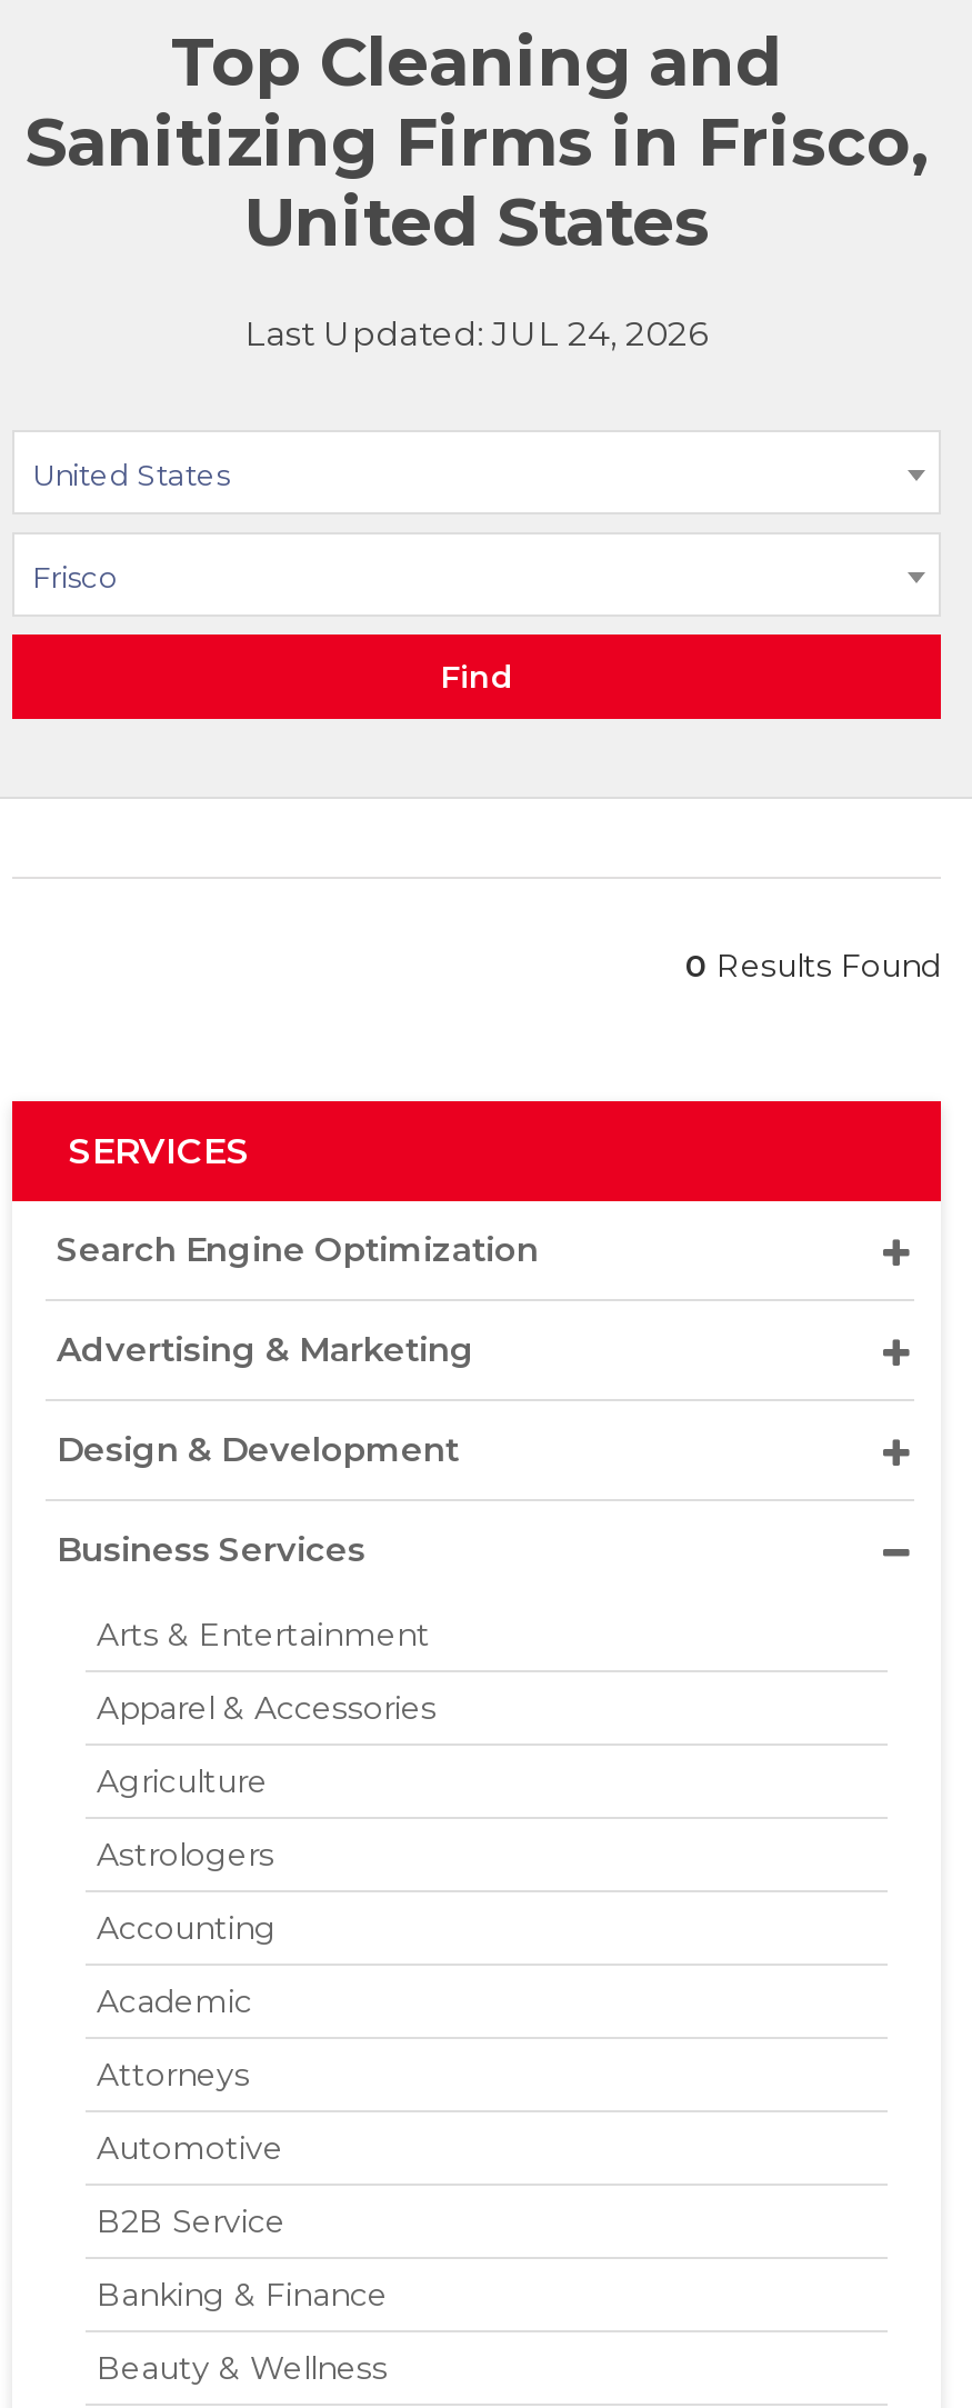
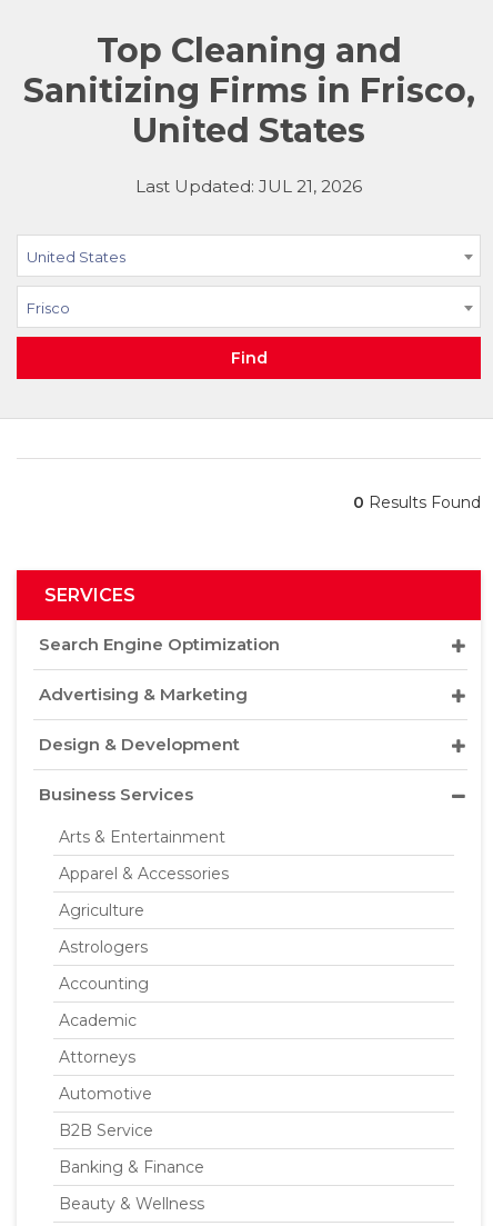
[245,312,708,354] Last Updated: JUL 24, 2026 -> [135,176,362,197] Last Updated: JUL 21, 2026

